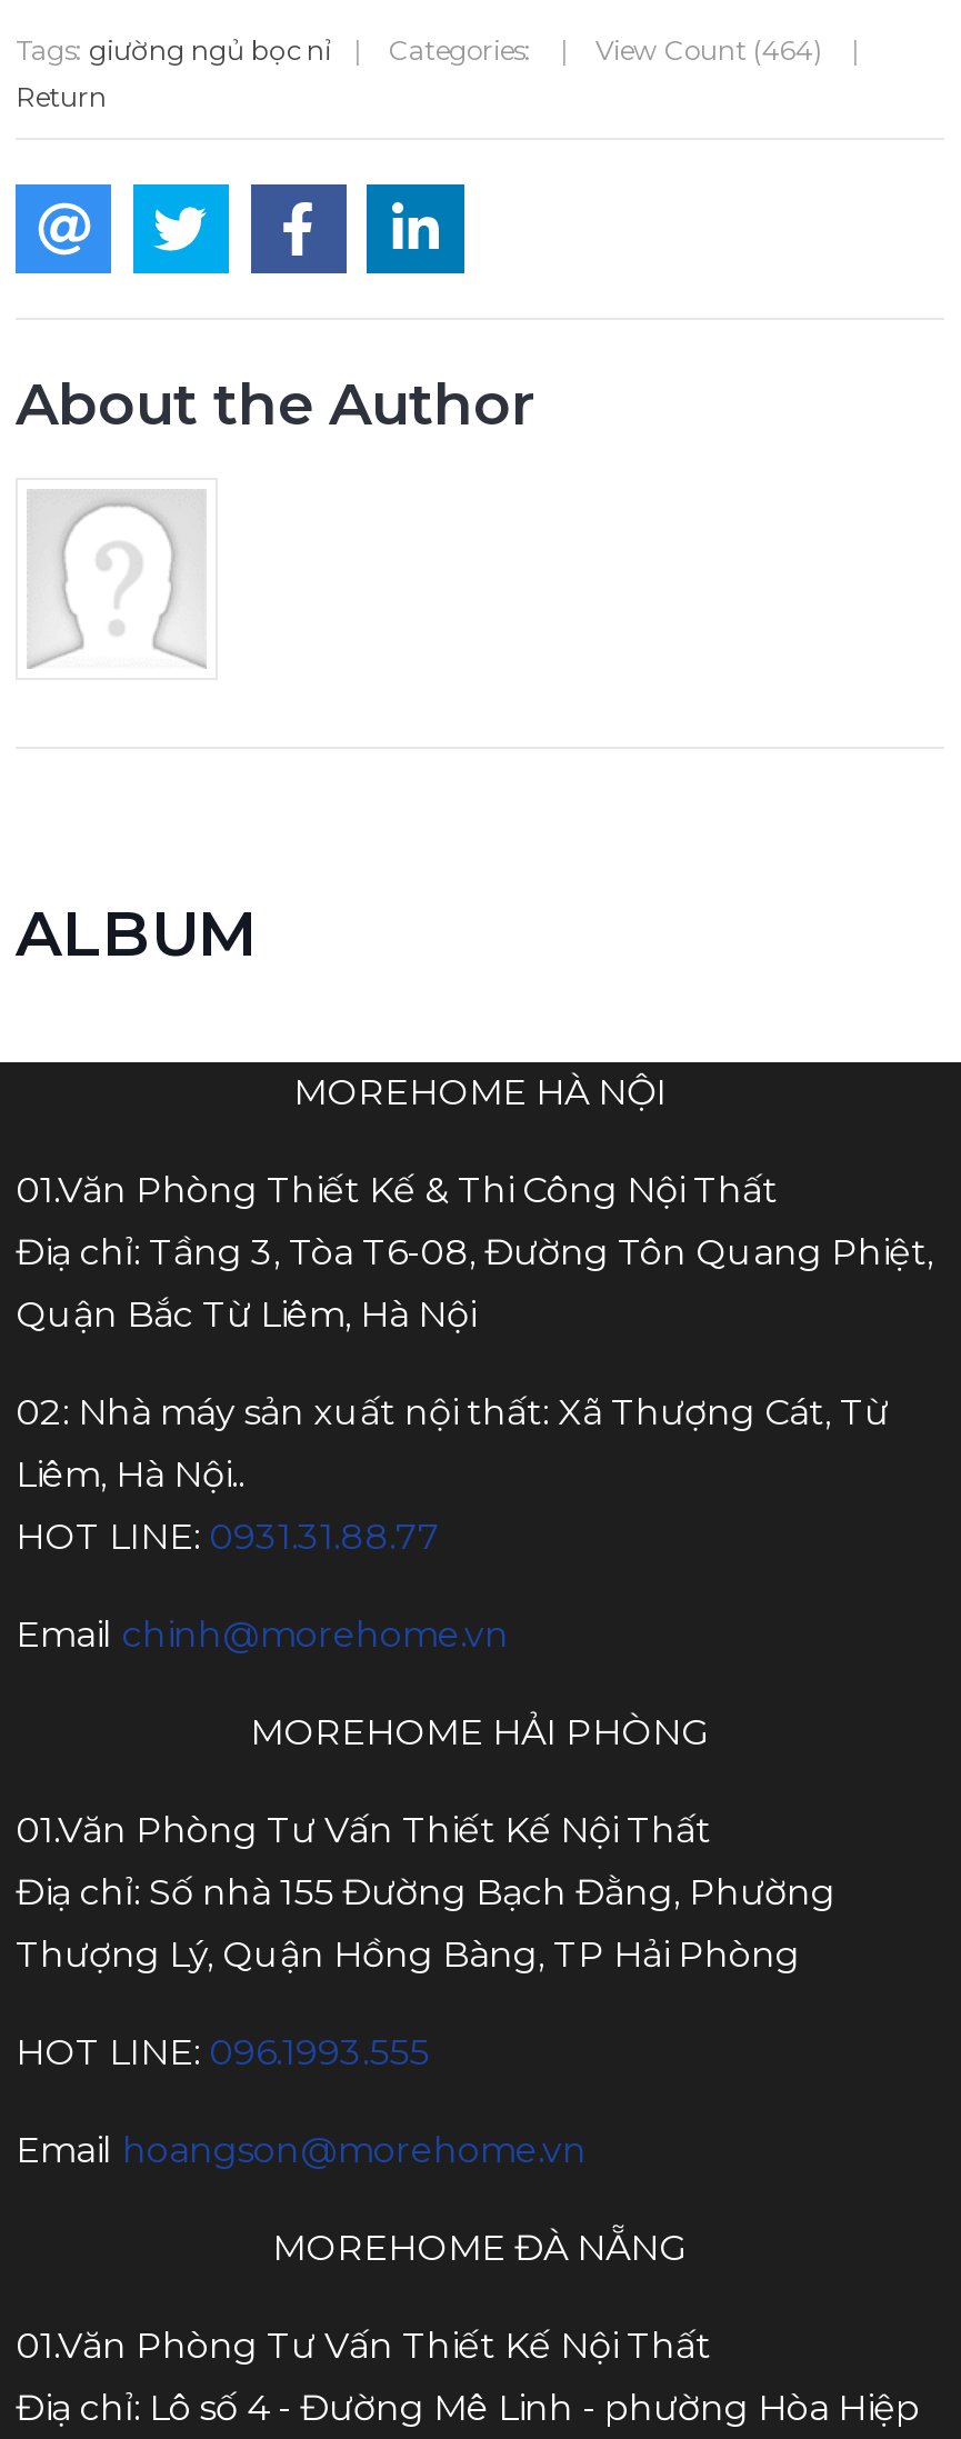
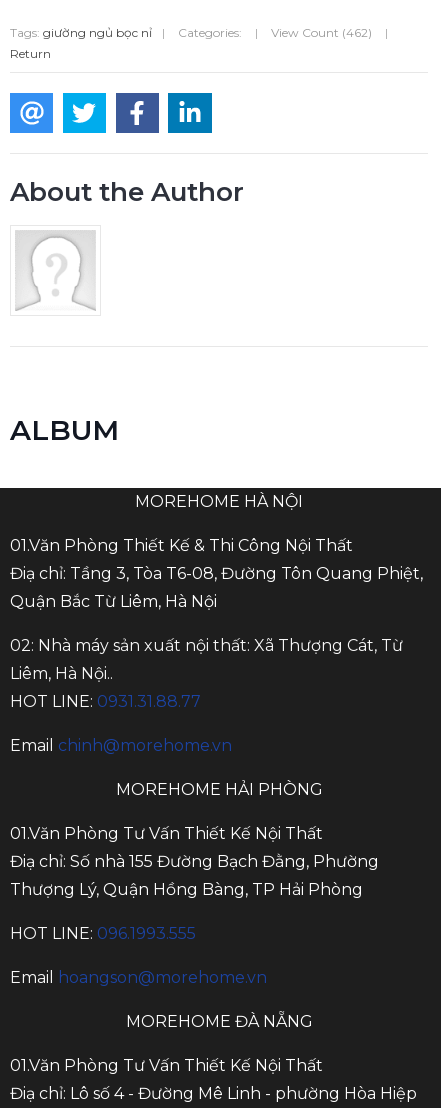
[589,33,829,66] View Count (464) -> [268,25,375,40] View Count (462)

